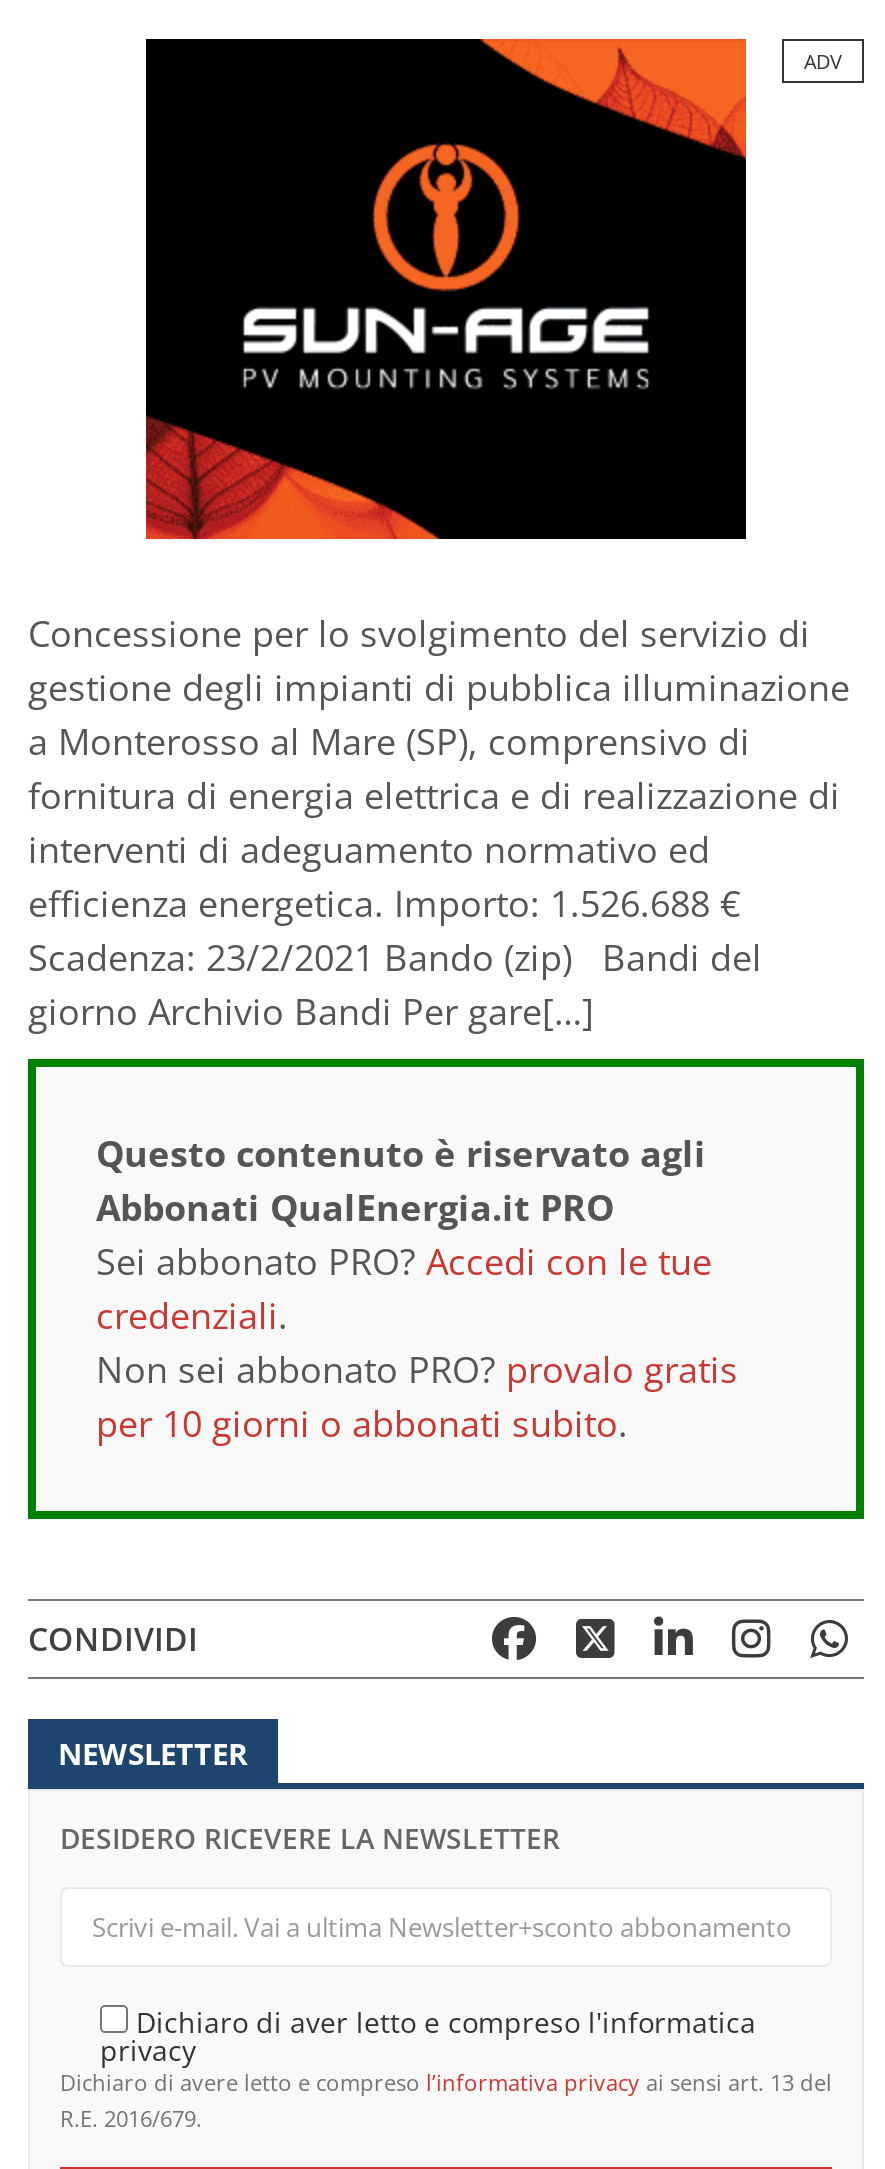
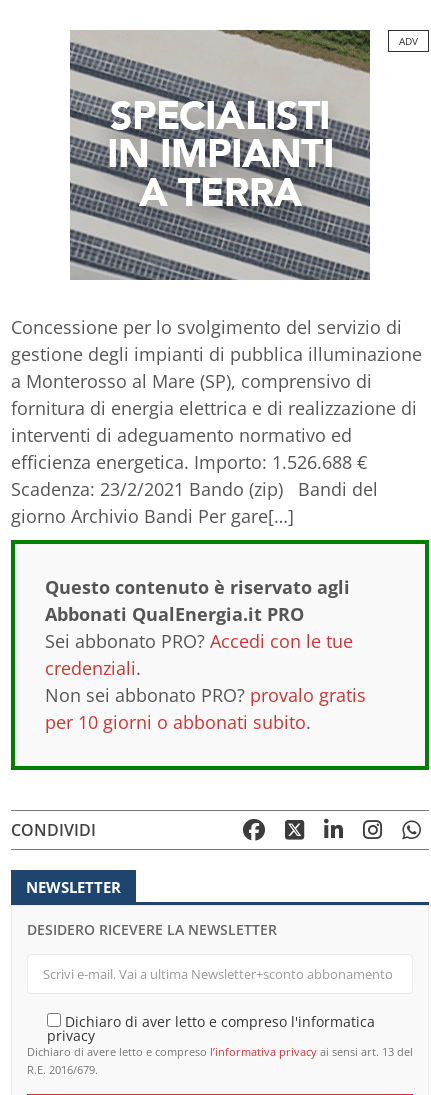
[144,37,748,541] [image] -> [69,29,371,281] [image]

